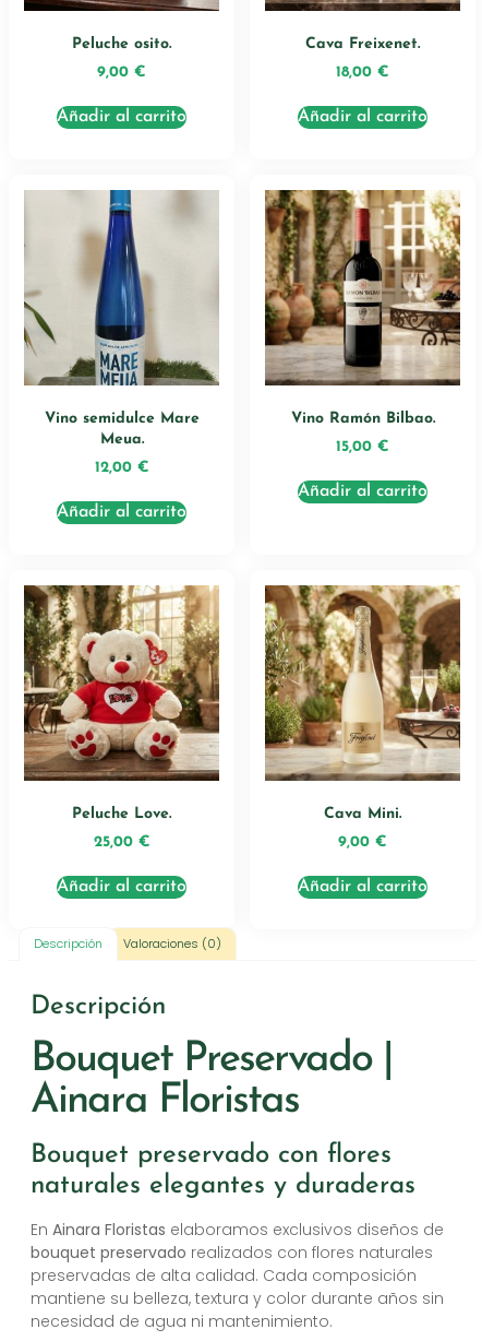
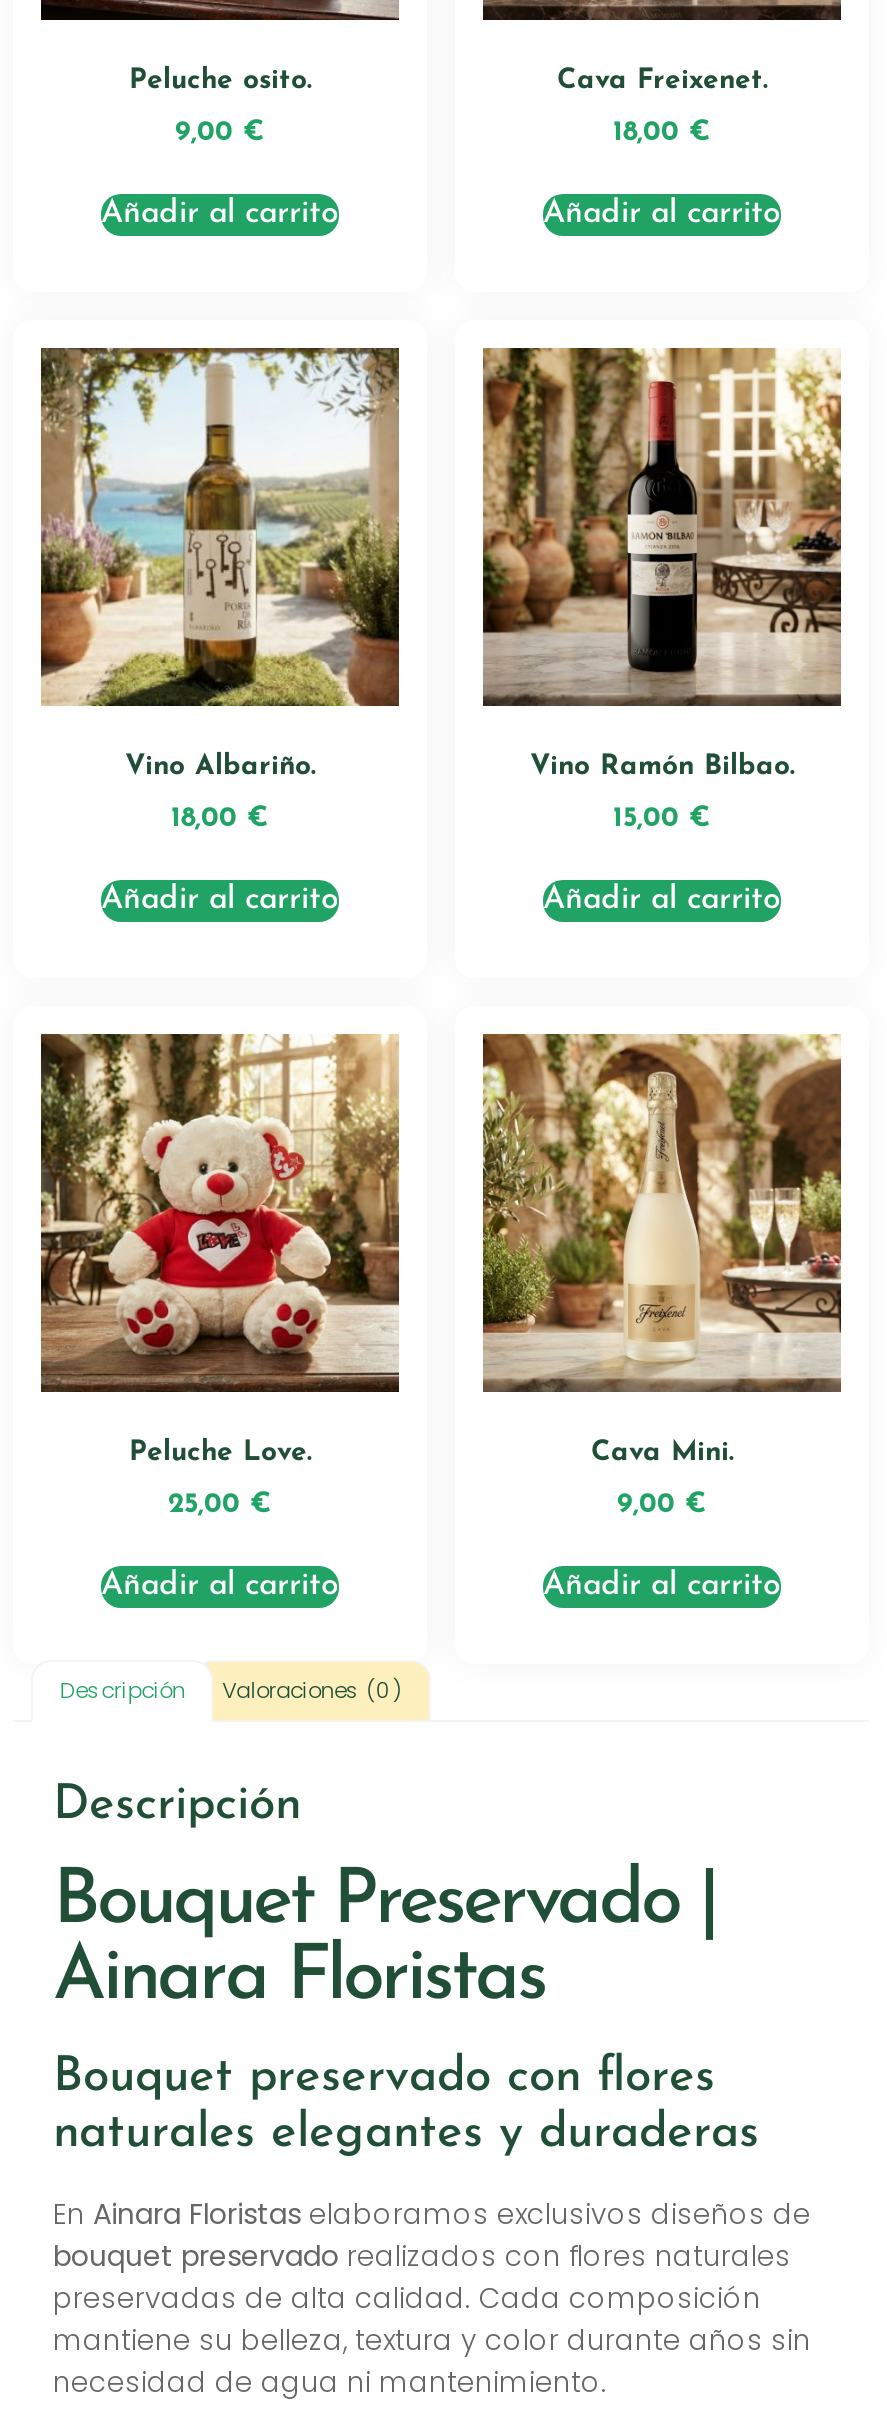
[24,189,219,448] [image] | Vino semidulce Mare | Meua. -> [39,346,401,782] [image] | Vino Albariño.
[94,460,149,476] 12,00 € -> [171,804,269,834] 18,00 €

